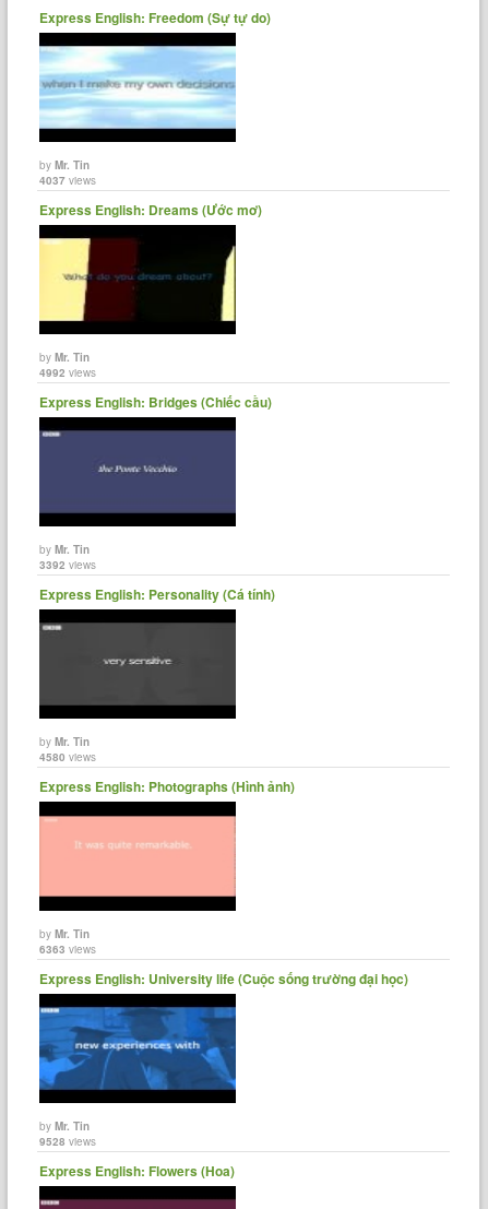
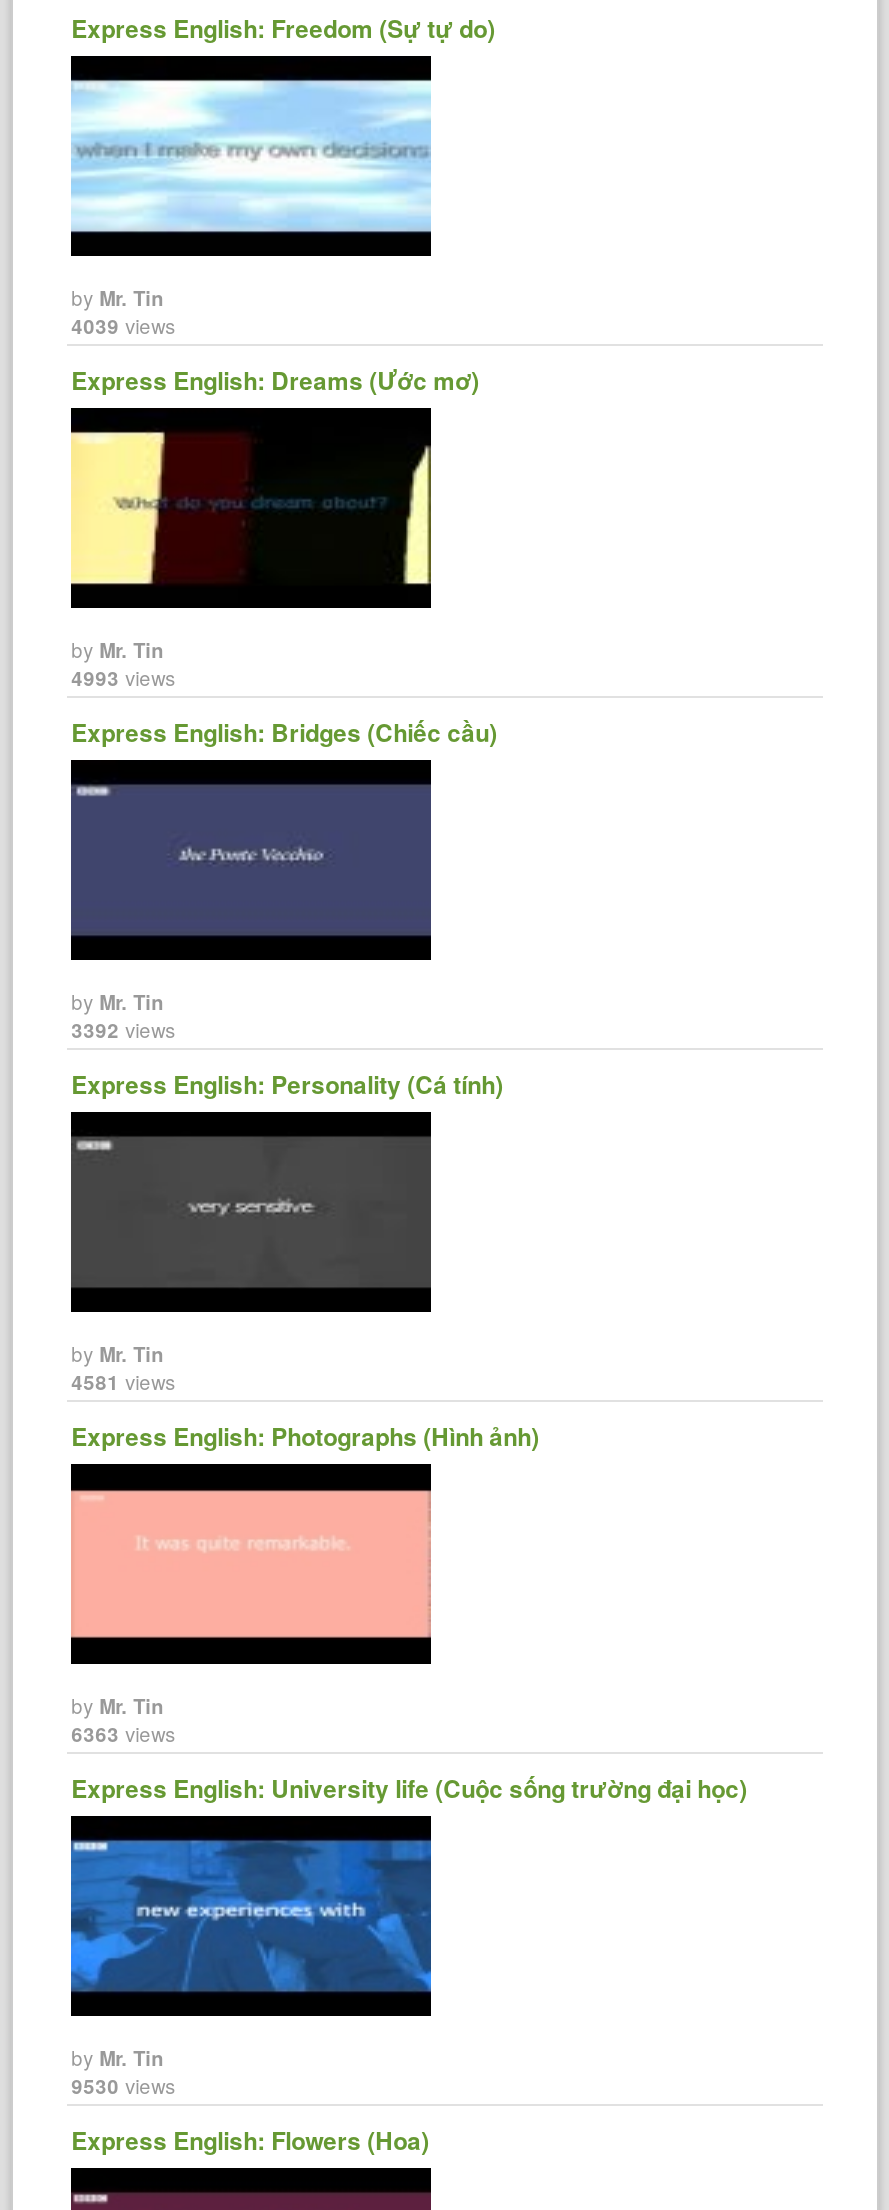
[39,172,96,187] 4037 views -> [71,311,175,339] 4039 views
[39,364,96,380] 4992 views -> [71,663,175,691] 4993 views
[39,749,96,764] 4580 views -> [71,1367,175,1395] 4581 views
[39,1133,96,1148] 9528 views -> [71,2071,175,2099] 9530 views

